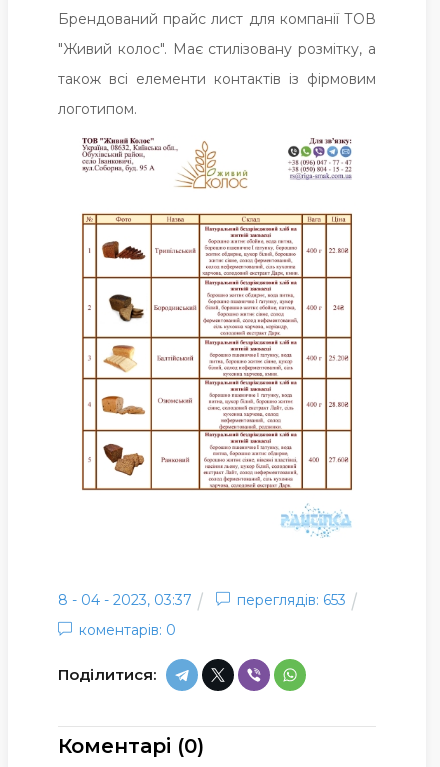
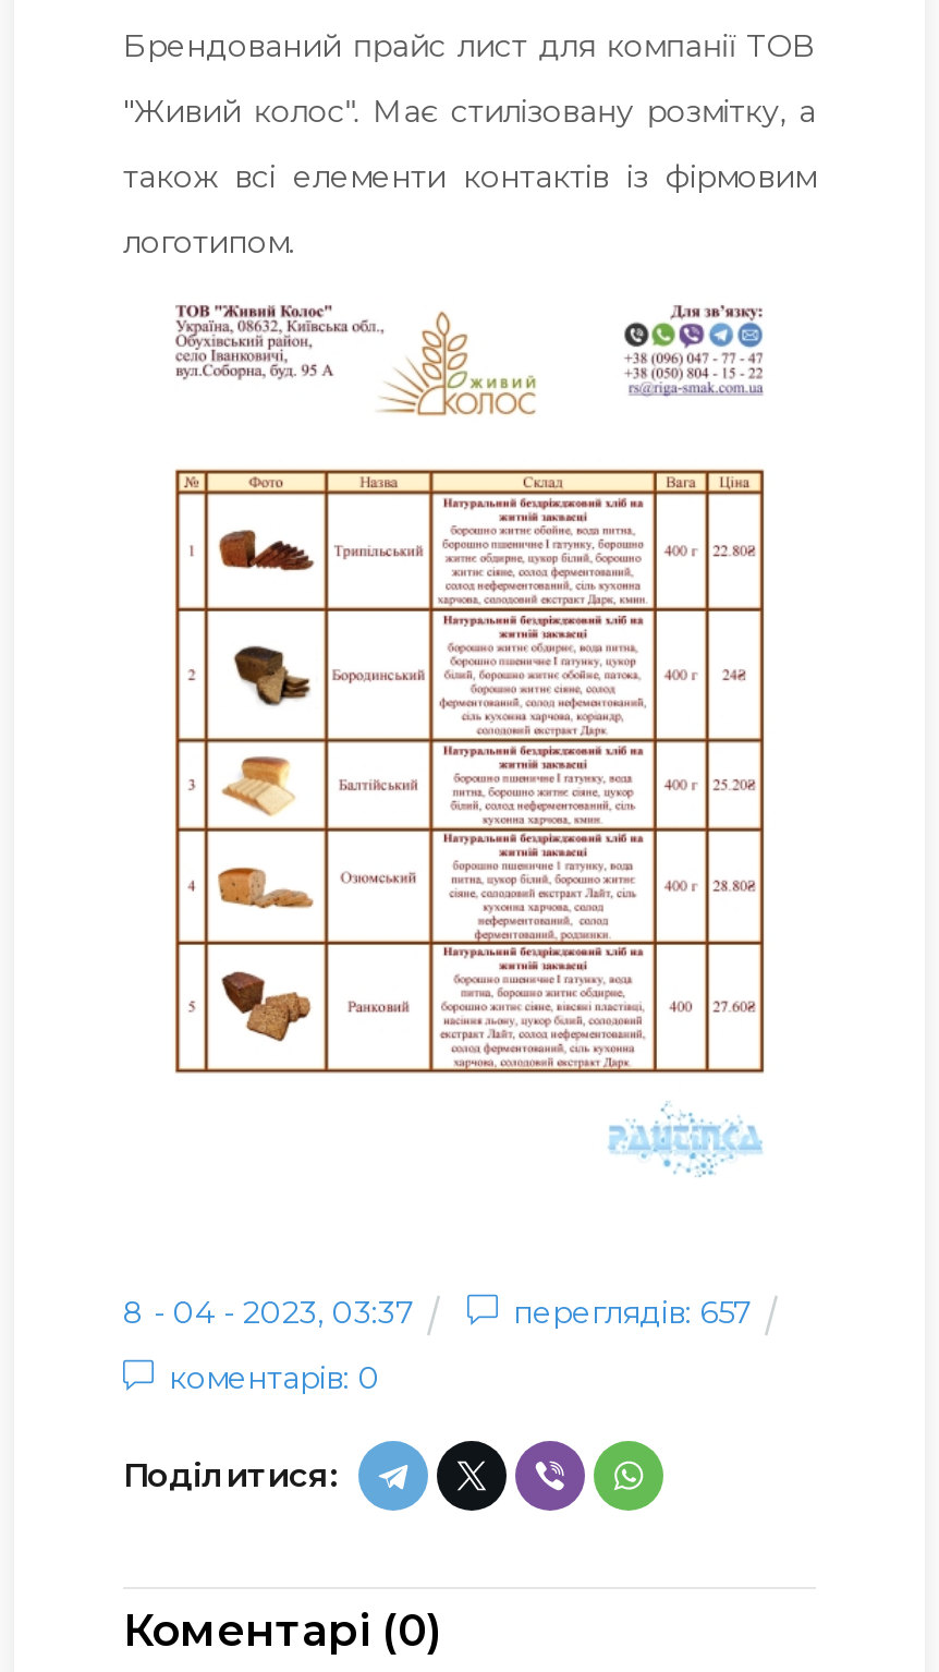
[237,591,346,609] переглядів: 653 -> [513,1292,753,1331] переглядів: 657

